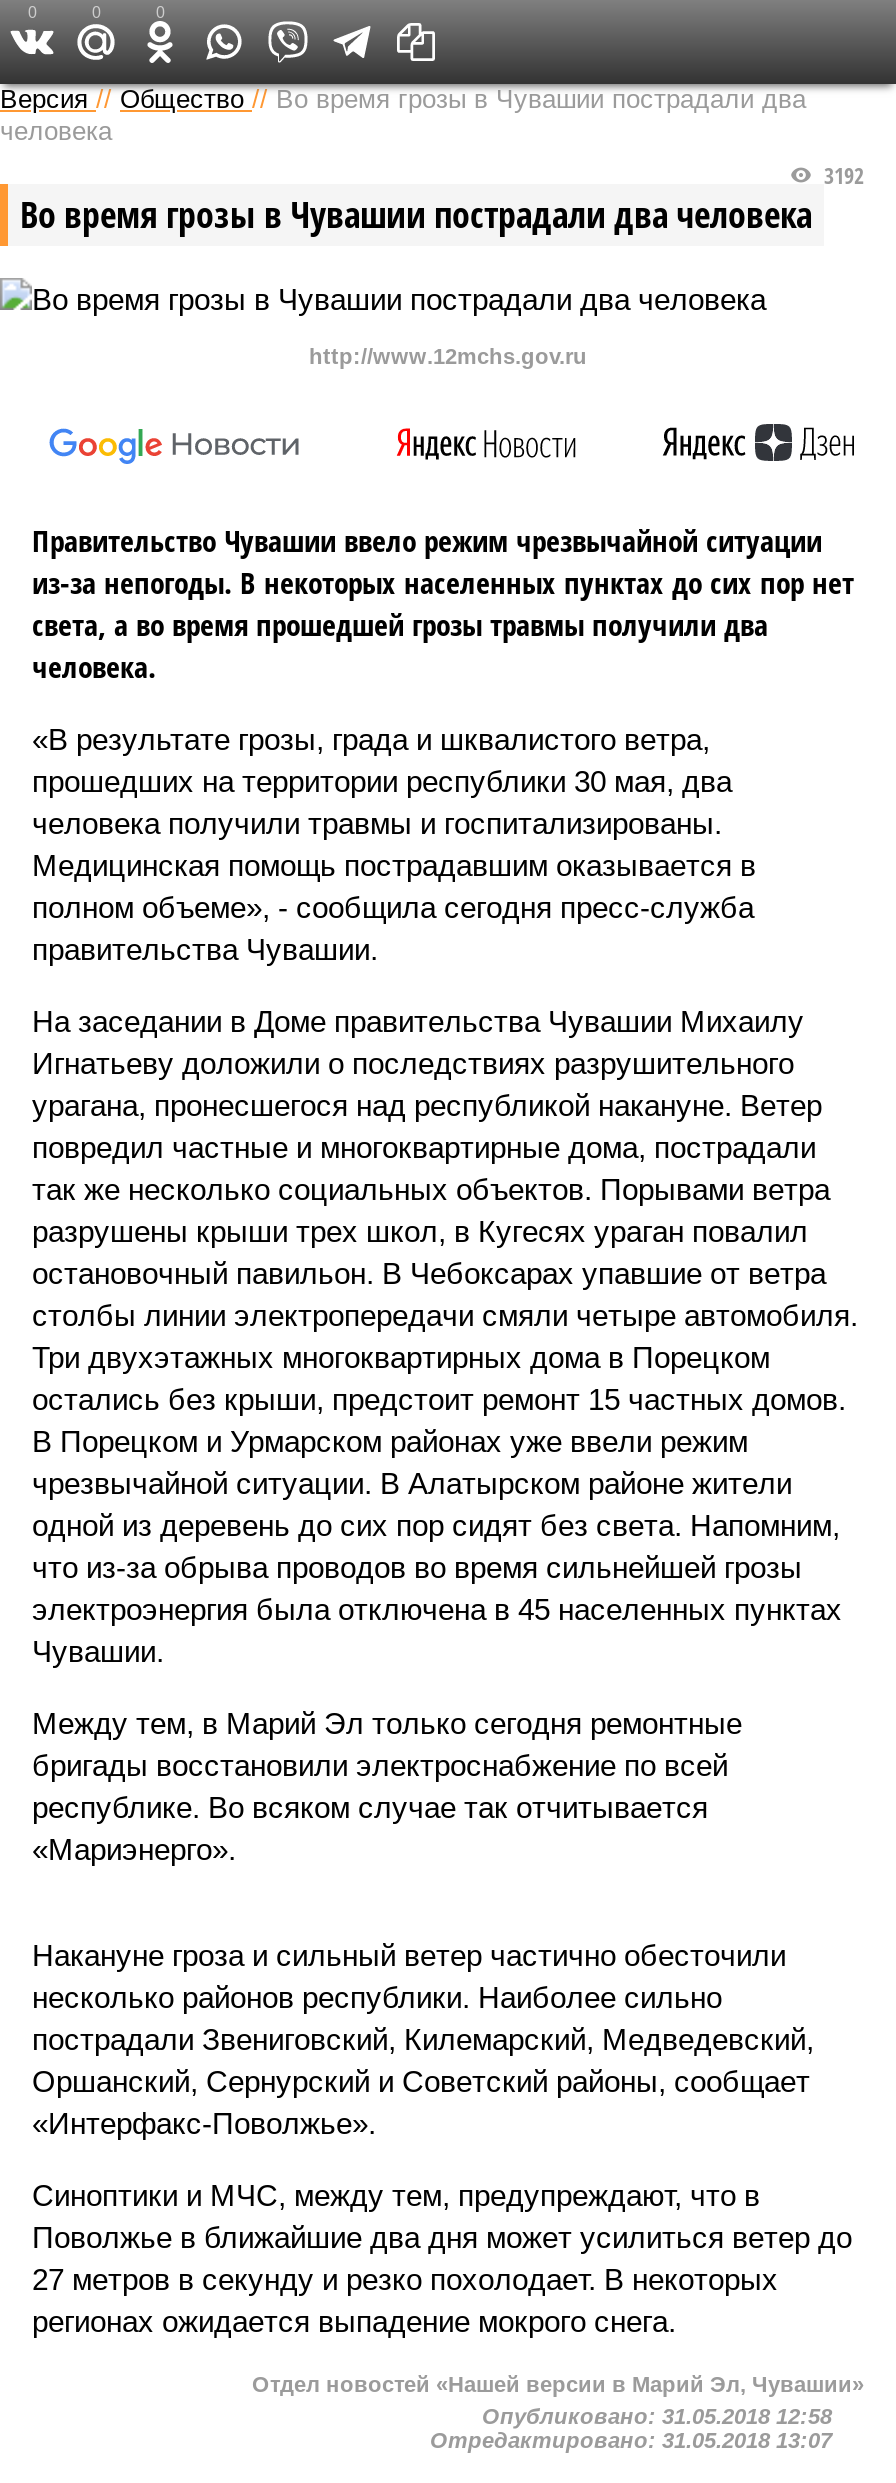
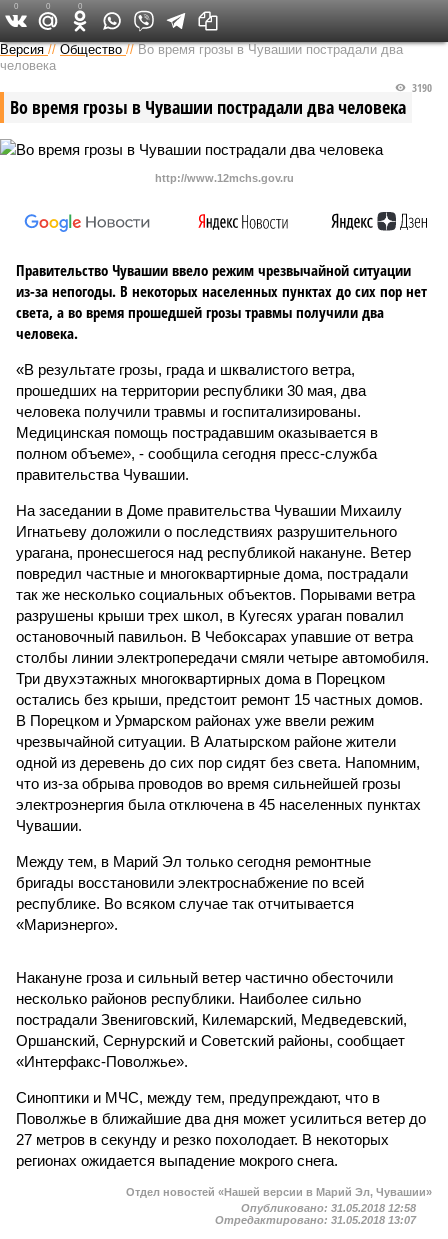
[818,160,864,190] 3192 -> [409,80,432,95] 3190

